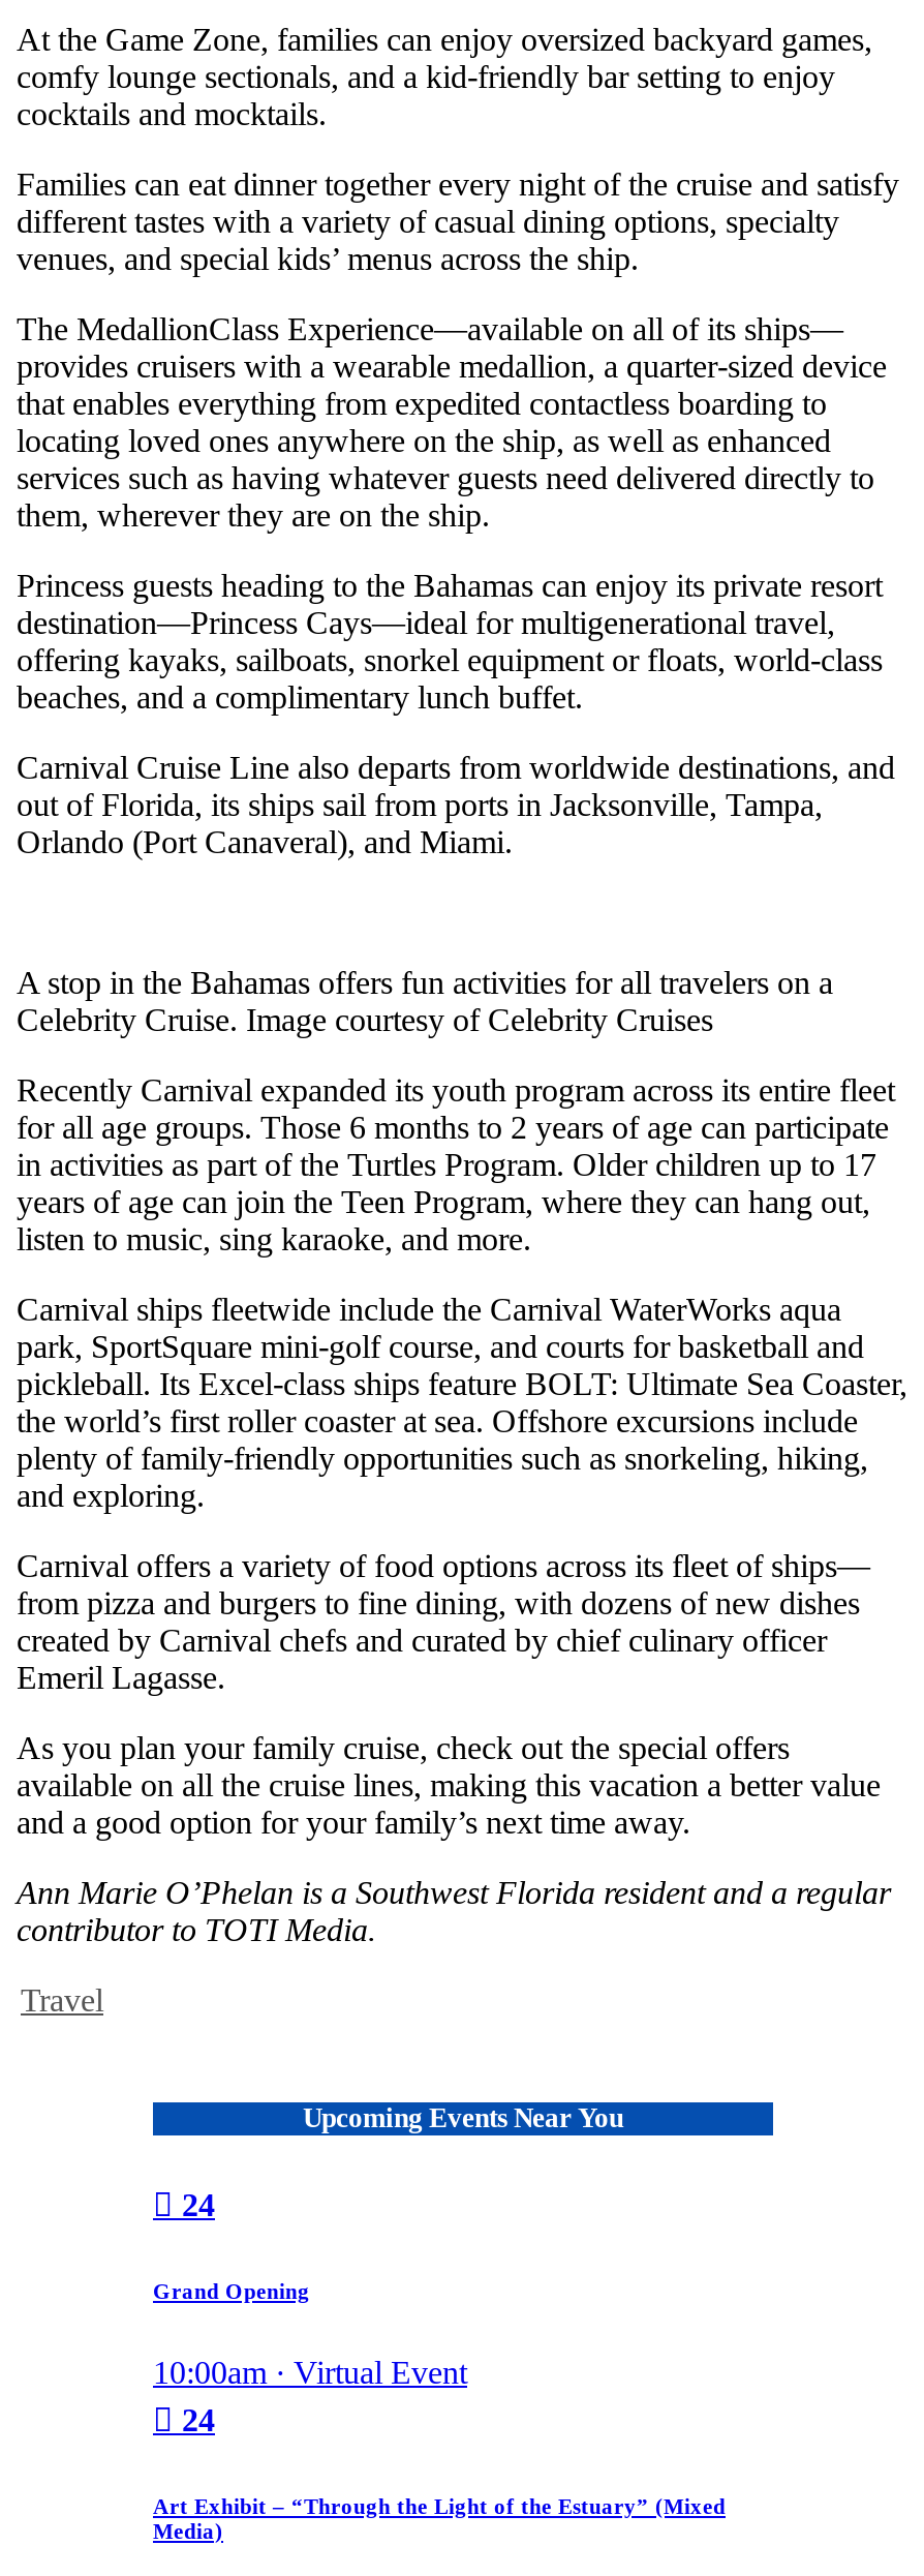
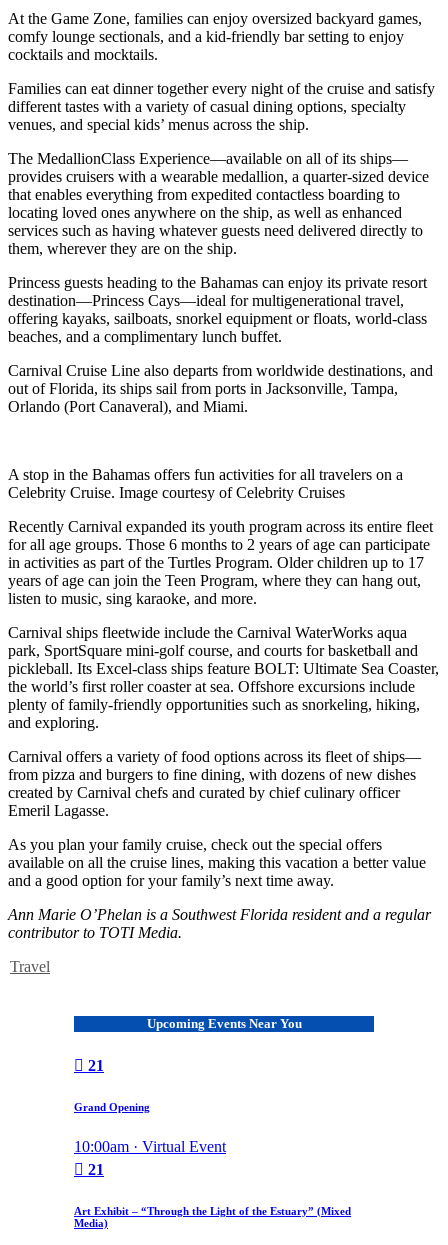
[182,2187,215,2222] 24 -> [88,1057,104,1074] 21
[182,2402,215,2437] 24 -> [88,1161,104,1178] 21

